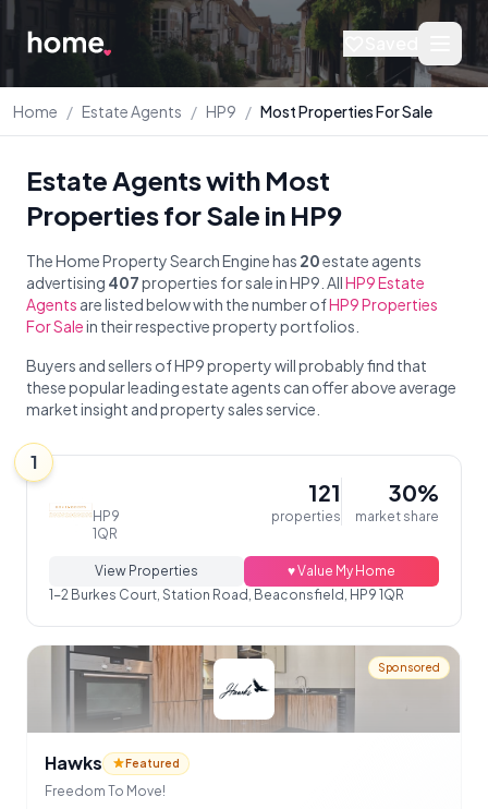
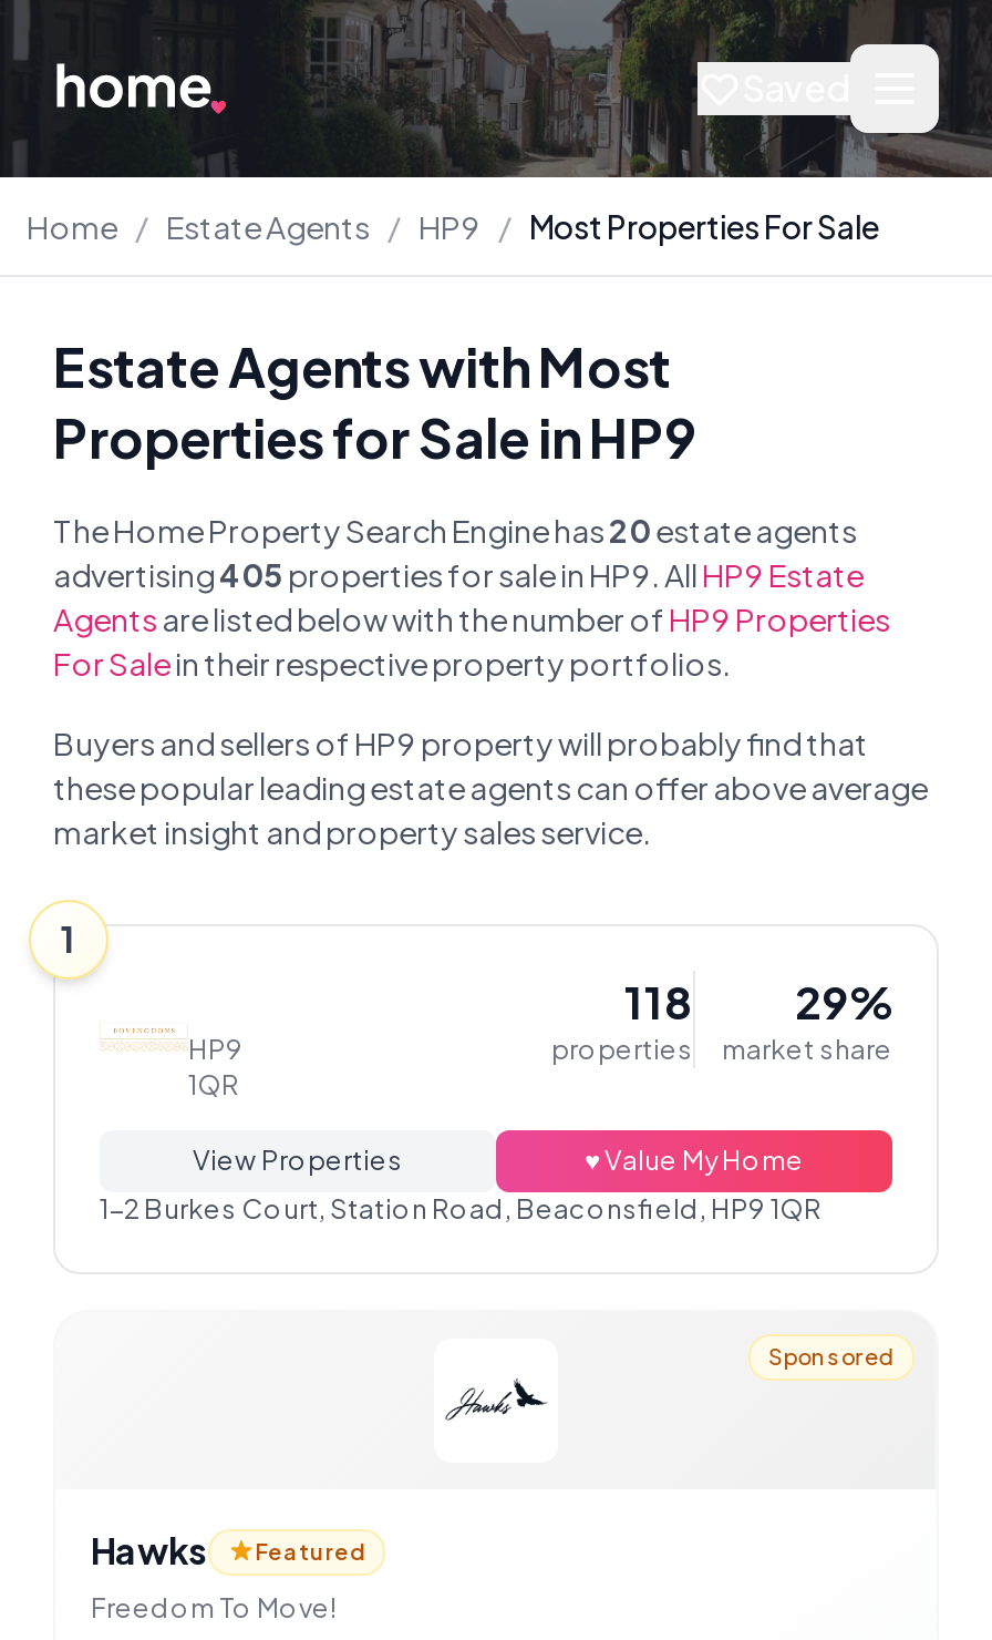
[26,273,425,292] advertising407 properties for sale in HP9. All HP9 Estate -> [53,554,864,594] advertising405 properties for sale in HP9. All HP9 Estate
[308,479,341,506] 121 -> [624,973,693,1028] 118
[389,479,439,506] 30% -> [795,973,892,1028] 29%
[27,644,460,733] [image] -> none

